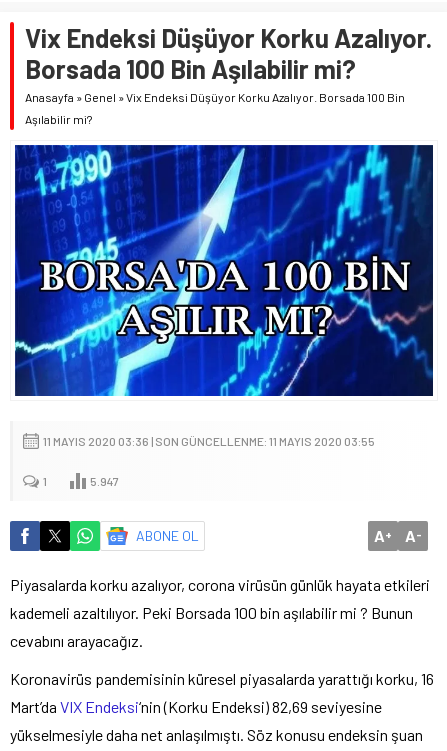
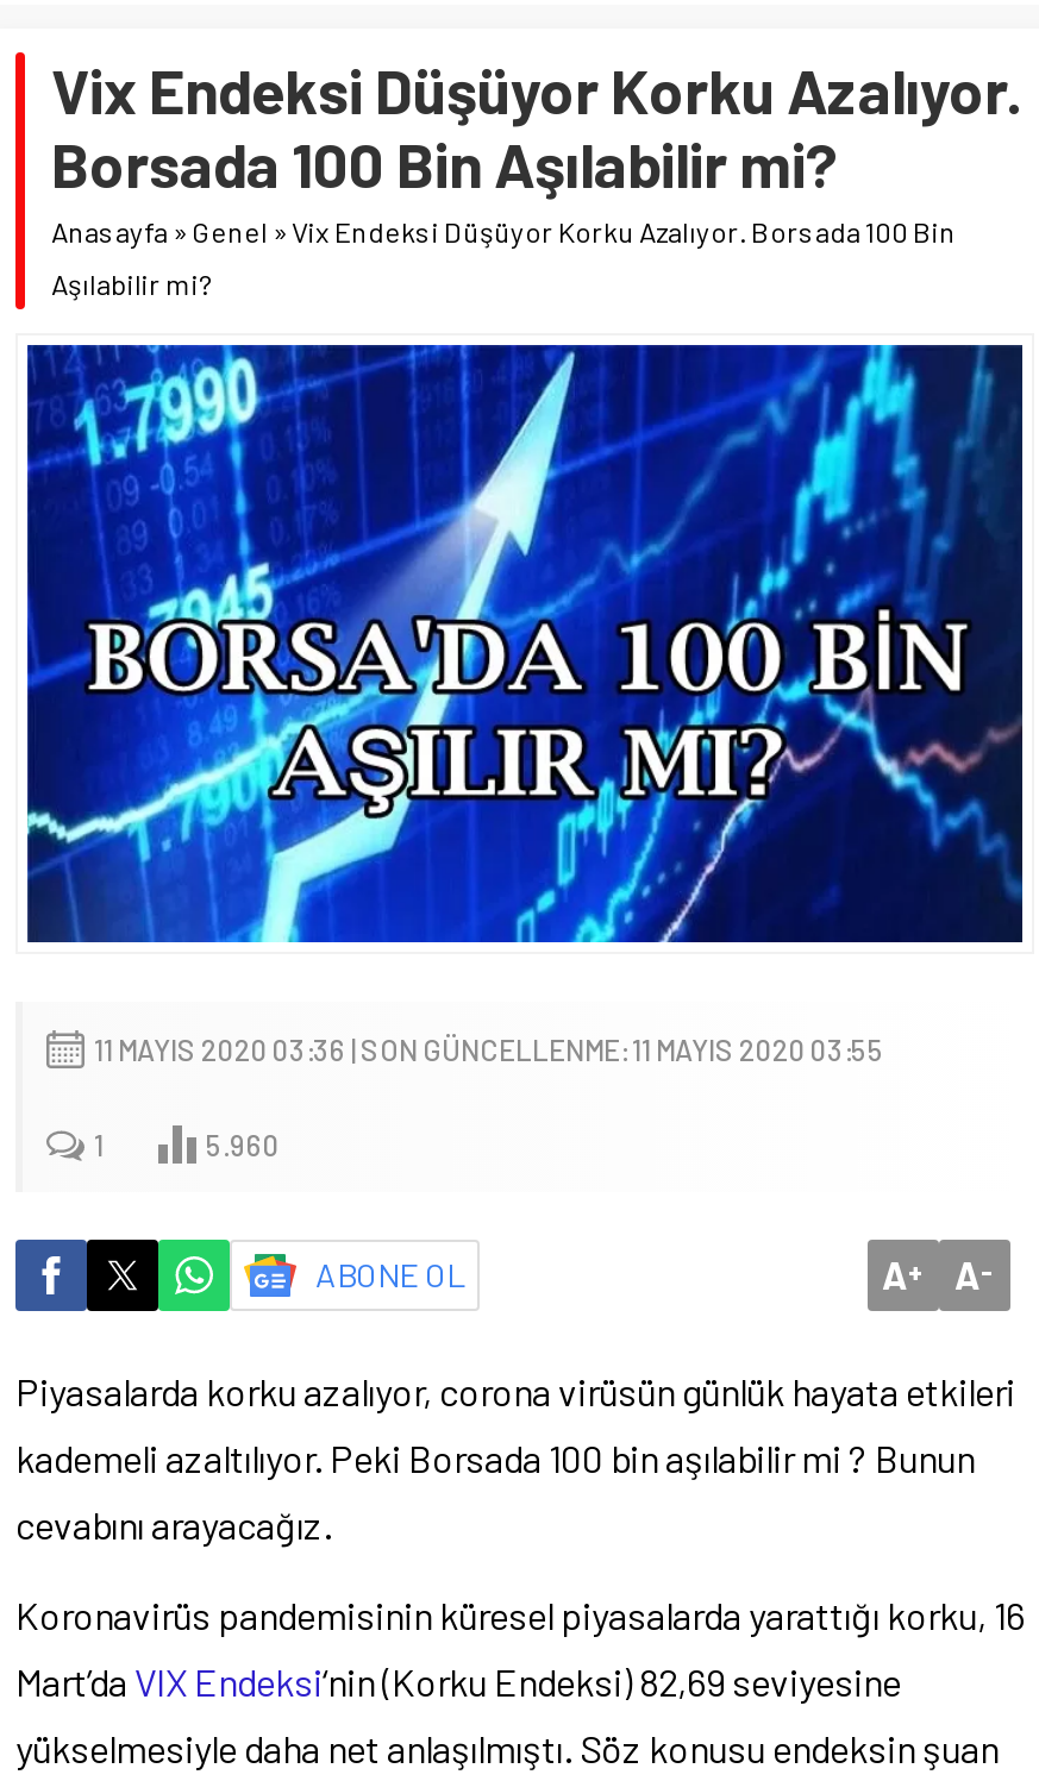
[90,474,119,488] 5.947 -> [206,1128,280,1162] 5.960

